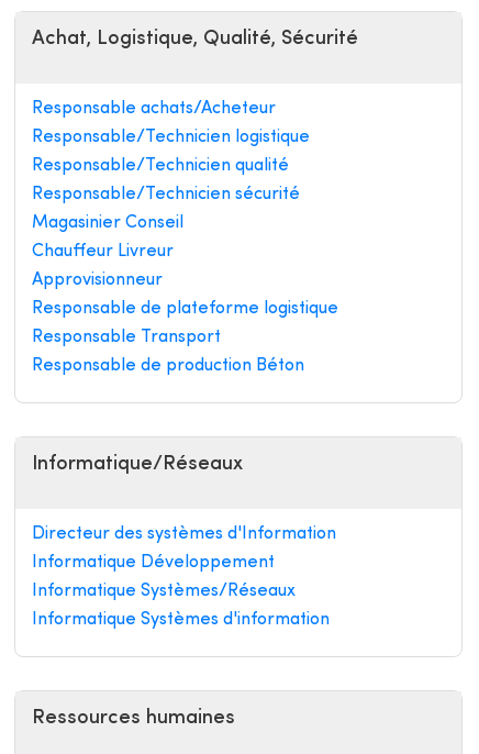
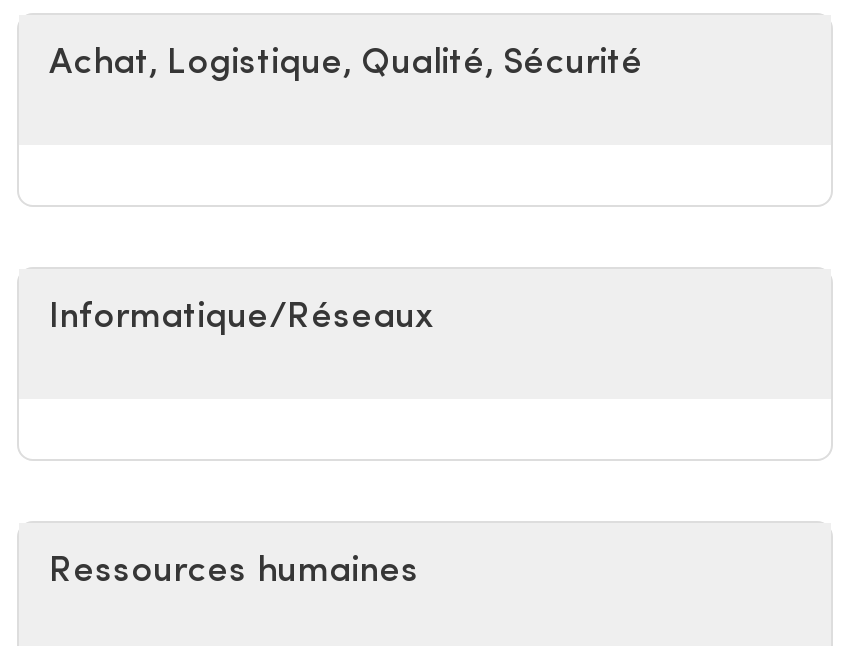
[32,100,338,375] Responsable achats/Acheteur | Responsable/Technicien logistique | Responsable/Technicien qualité | Responsable/Technicien sécurité | Magasinier Conseil | Chauffeur Livreur | Approvisionneur | Responsable de plateforme logistique | Responsable Transport | Responsable de production Béton -> none
[32,525,336,629] Directeur des systèmes d'Information | Informatique Développement | Informatique Systèmes/Réseaux | Informatique Systèmes d'information -> none

